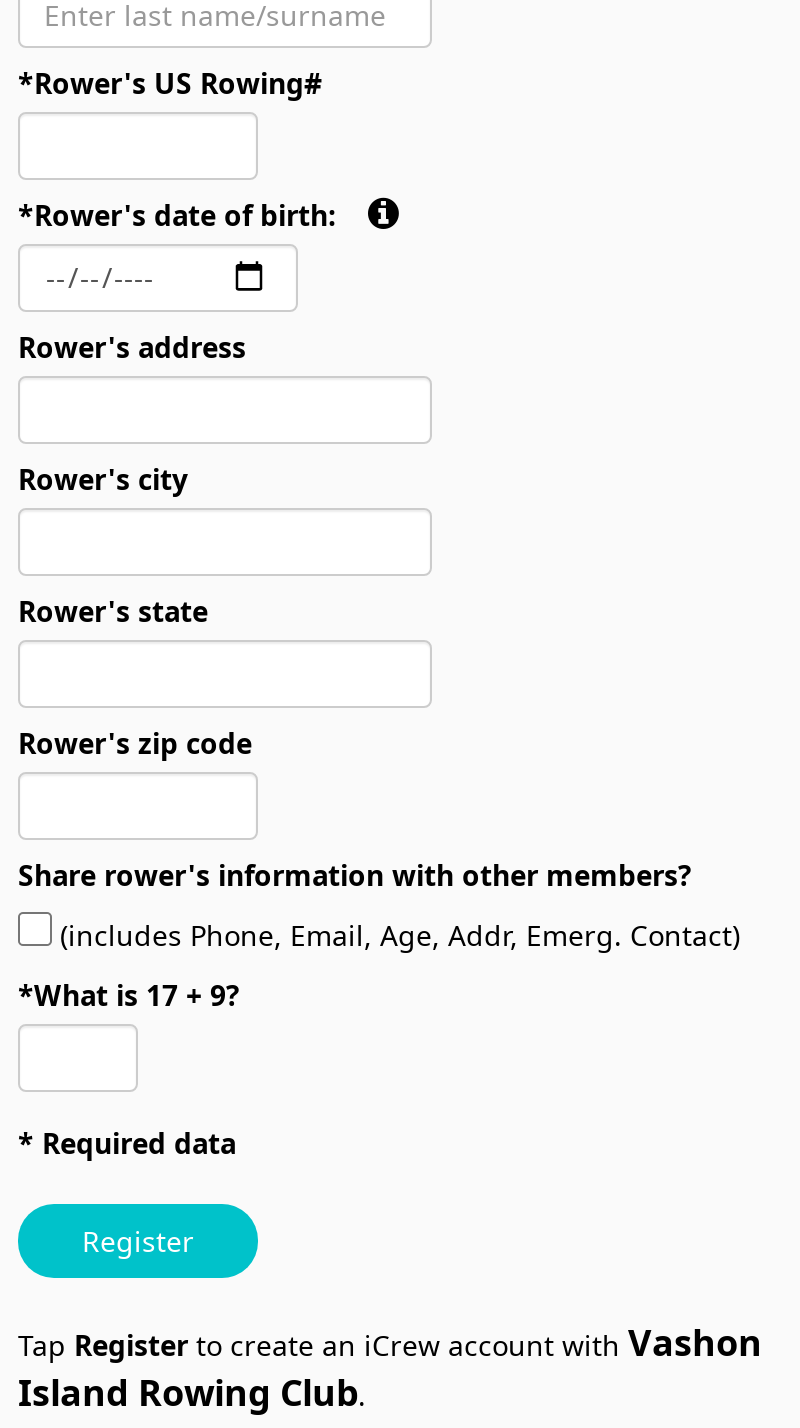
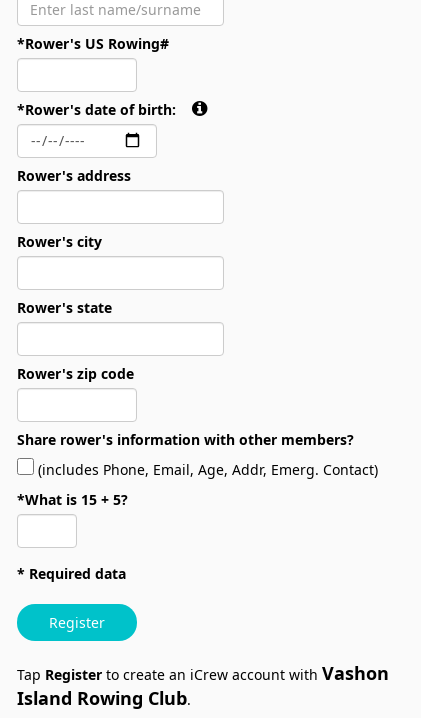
[18,976,240,1014] *What is 17 + 9? -> [17,490,128,509] *What is 15 + 5?

